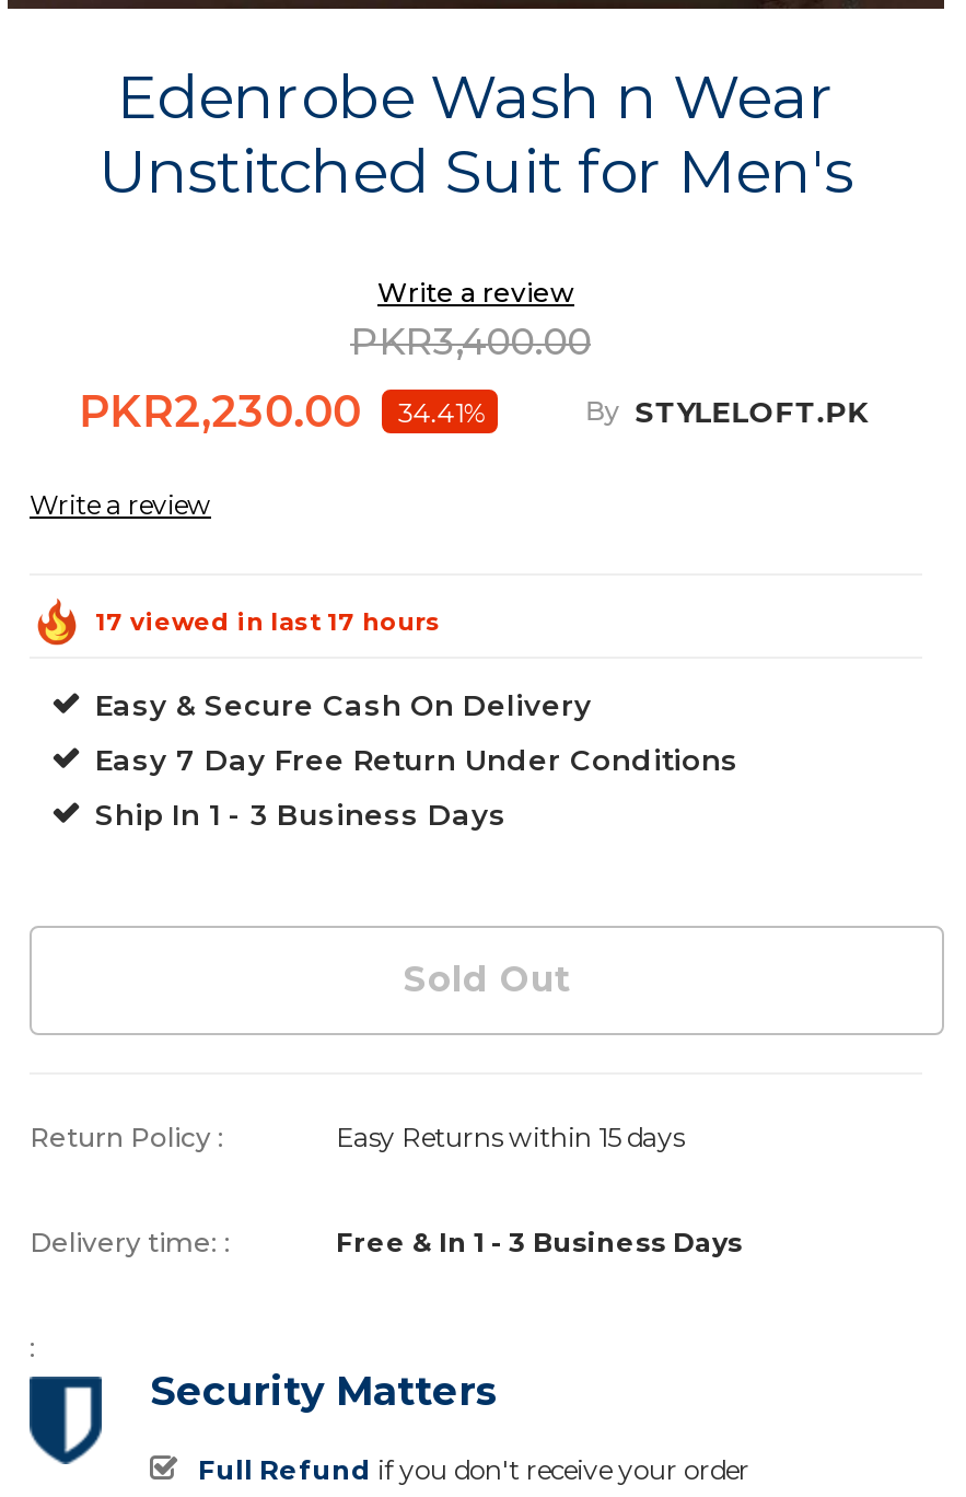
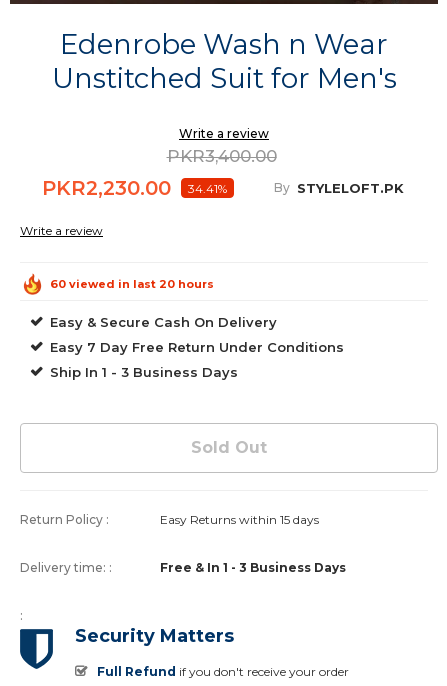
[95,606,441,636] 17 viewed in last 17 hours -> [50,277,214,291] 60 viewed in last 20 hours

